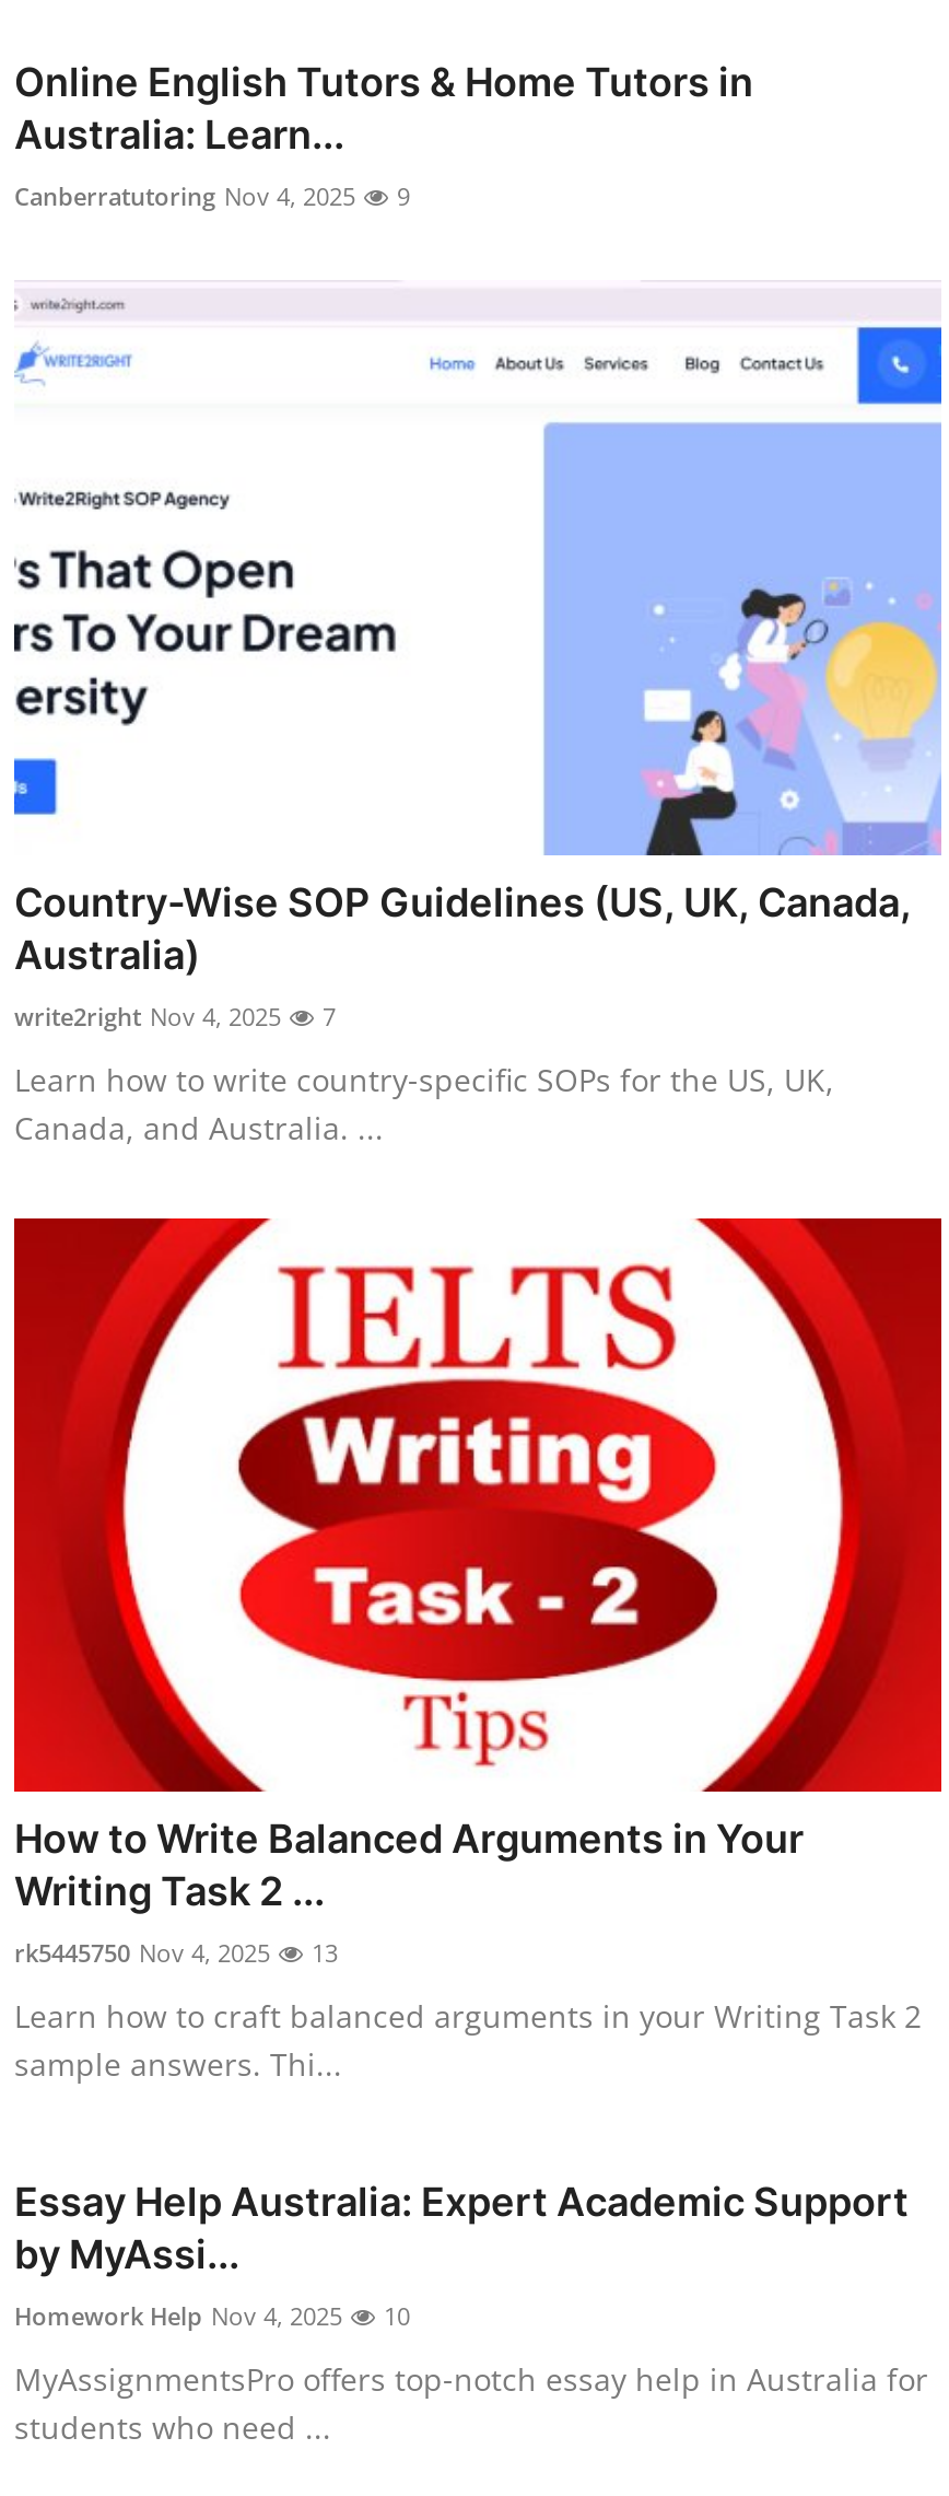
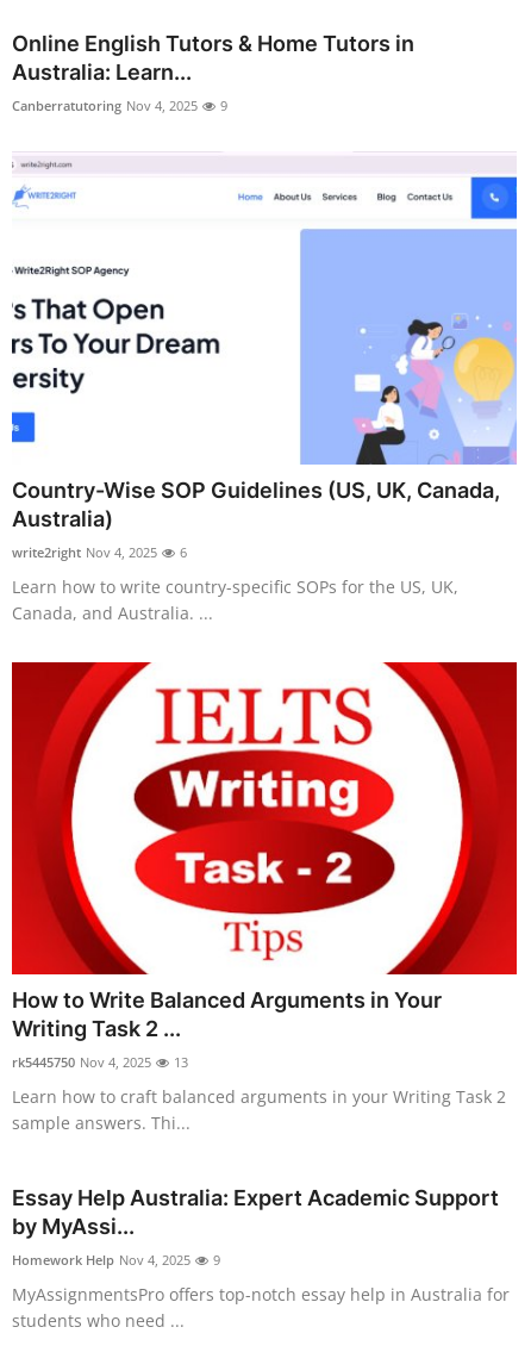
[14,999,336,1032] write2right Nov 4, 2025 7 -> [12,543,187,561] write2right Nov 4, 2025 6
[14,2300,410,2333] Homework Help Nov 4, 2025 10 -> [12,1251,220,1269] Homework Help Nov 4, 2025 9

